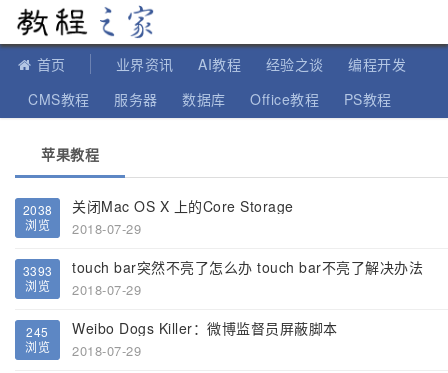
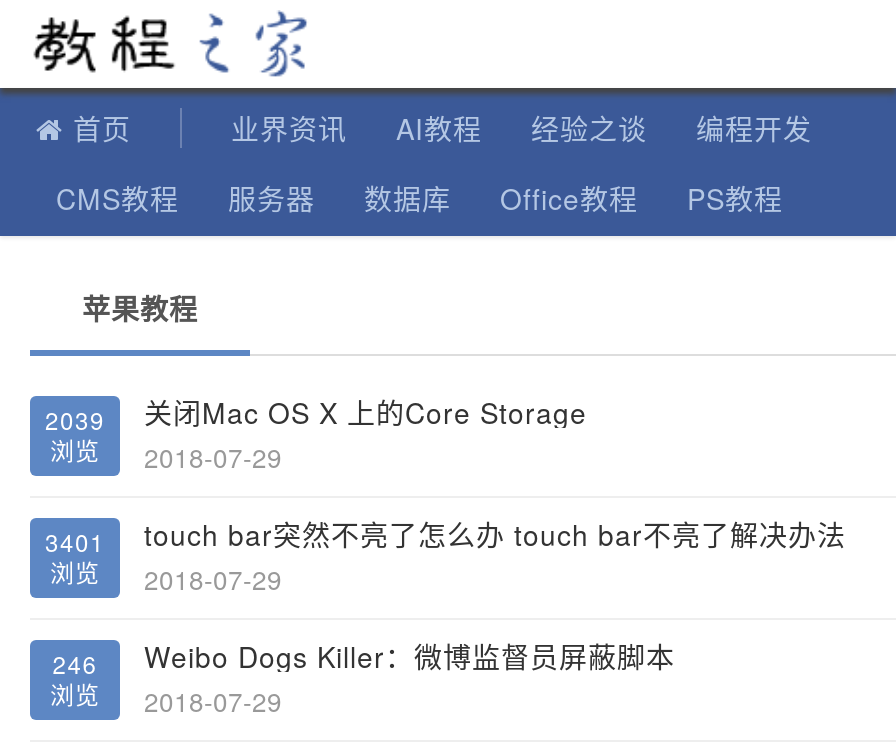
[22,196,293,217] 2038 关闭Mac OS X 上的Core Storage -> [45,392,587,435] 2039 关闭Mac OS X 上的Core Storage
[22,257,423,278] 3393 touch bar突然不亮了怎么办 touch bar不亮了解决办法 -> [45,514,846,557] 3401 touch bar突然不亮了怎么办 touch bar不亮了解决办法
[26,318,337,339] 245 Weibo Dogs Killer：微博监督员屏蔽脚本 -> [52,636,675,679] 246 Weibo Dogs Killer：微博监督员屏蔽脚本

